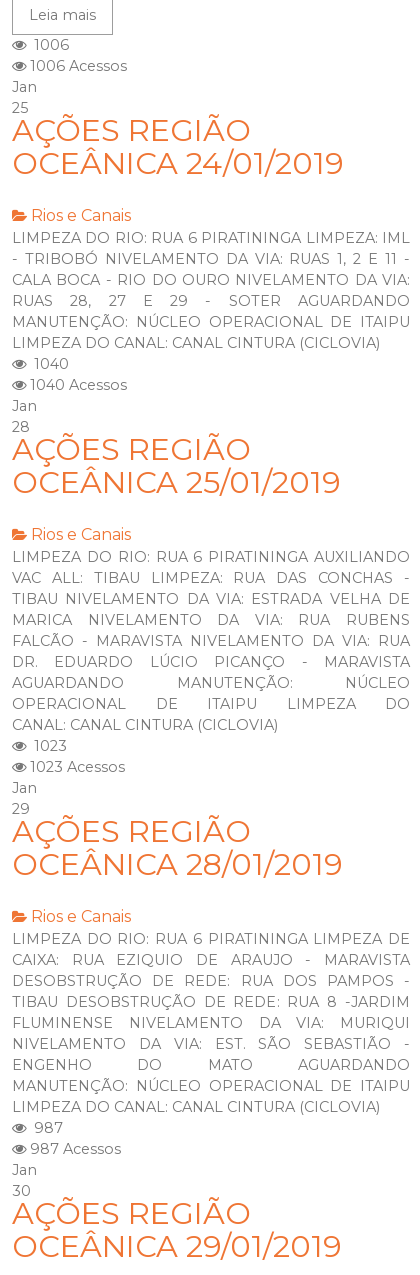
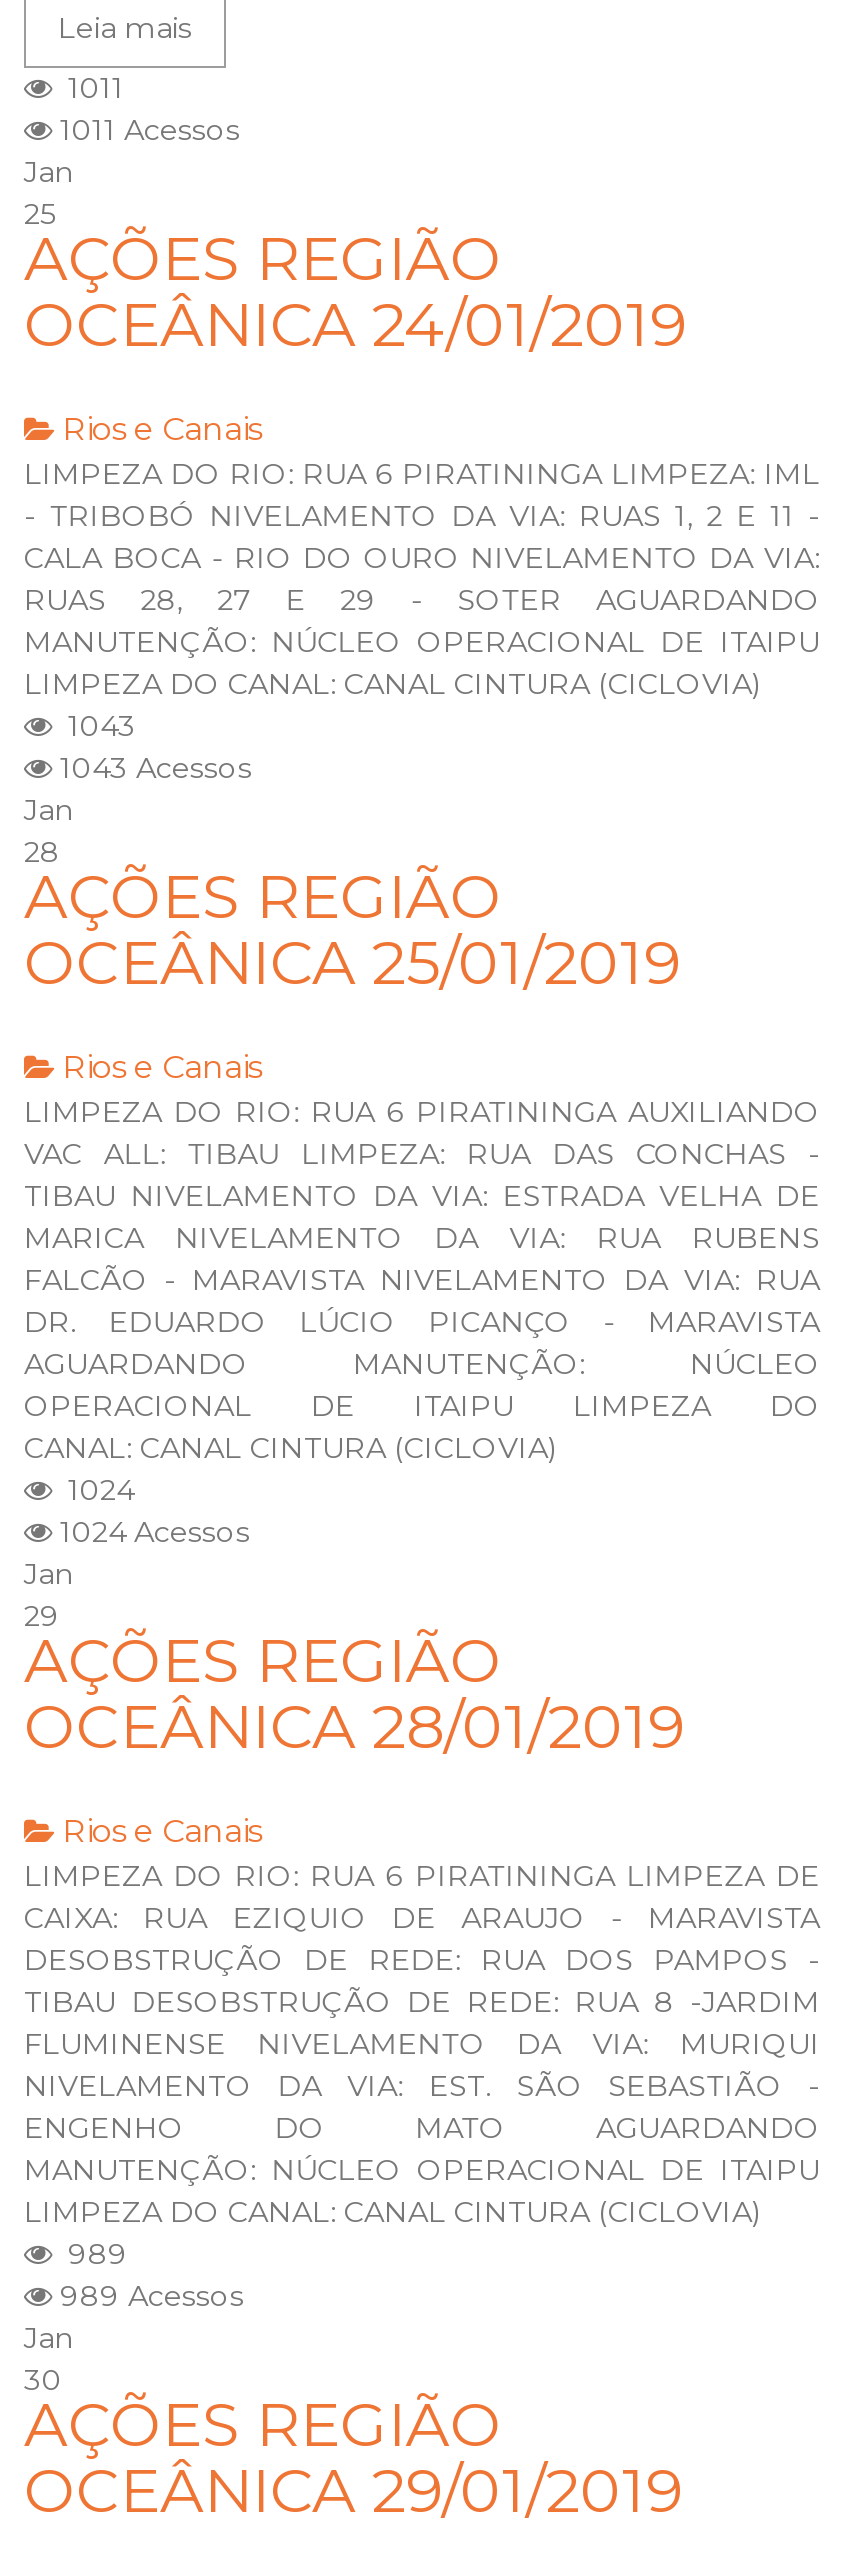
[26,36,69,54] 1006 -> [52,71,124,107] 1011
[26,57,127,75] 1006 Acessos -> [52,113,240,149] 1011 Acessos
[26,355,69,373] 1040 -> [52,709,136,745] 1043
[26,376,127,394] 1040 Acessos -> [52,751,252,787] 1043 Acessos
[26,737,67,755] 1023 -> [52,1473,134,1509] 1024
[26,758,125,776] 1023 Acessos -> [52,1515,250,1551] 1024 Acessos
[26,1119,63,1137] 987 -> [52,2237,128,2273] 989
[26,1140,121,1158] 987 Acessos -> [52,2279,244,2315] 989 Acessos

